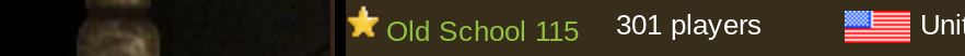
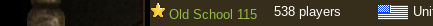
[386,9,763,47] Old School 115 301 players -> [168,4,340,22] Old School 115 538 players

